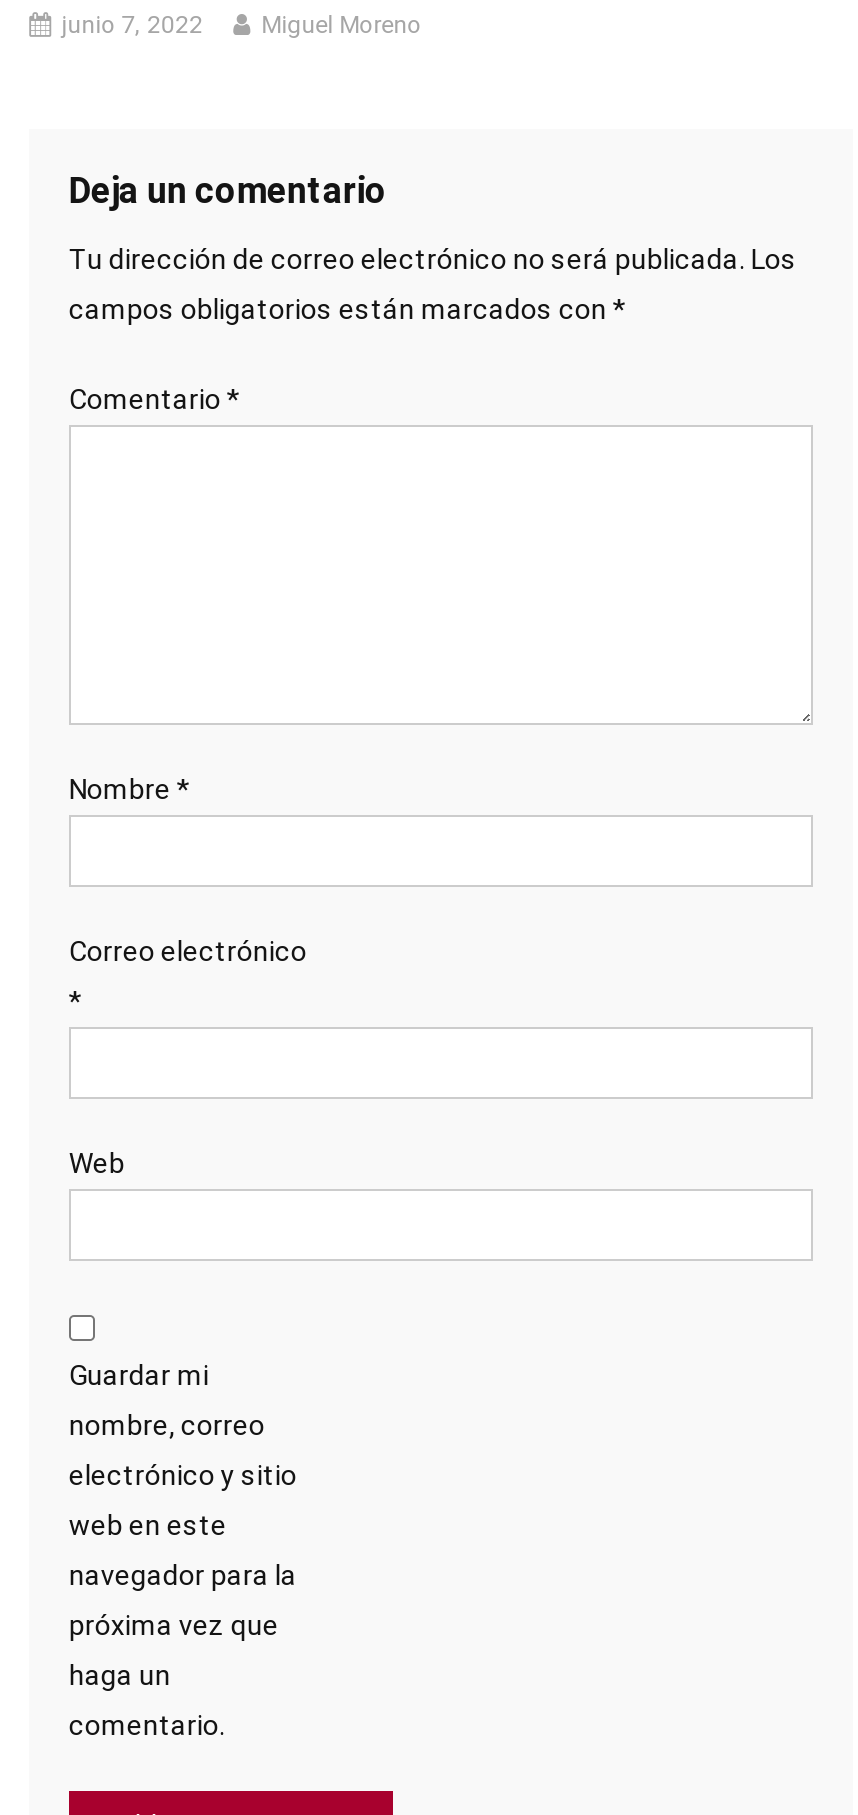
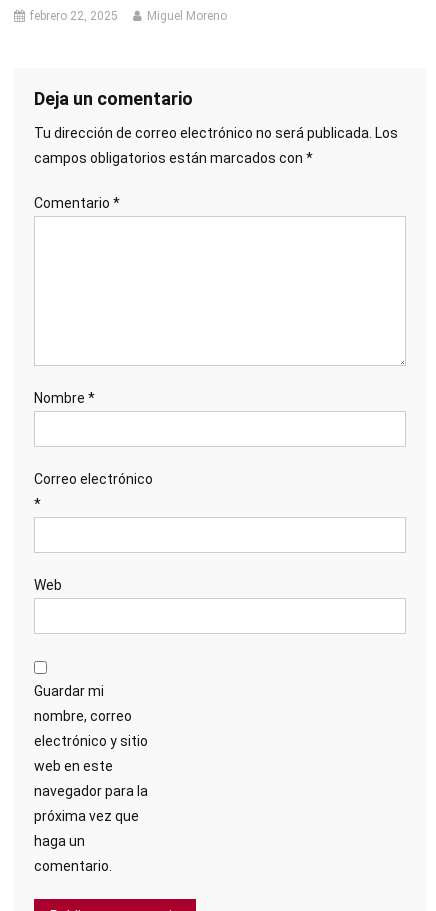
[61,11,203,39] junio 7, 2022 -> [30,9,118,23] febrero 22, 2025

